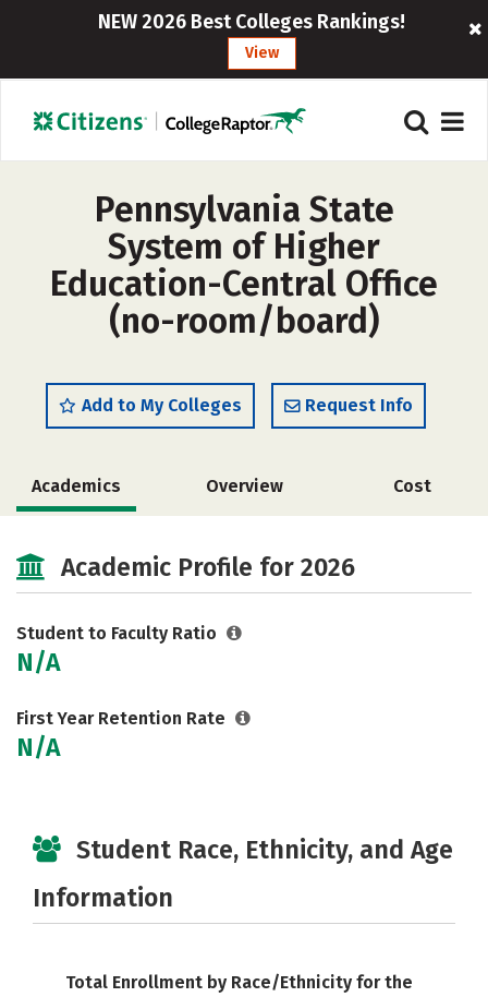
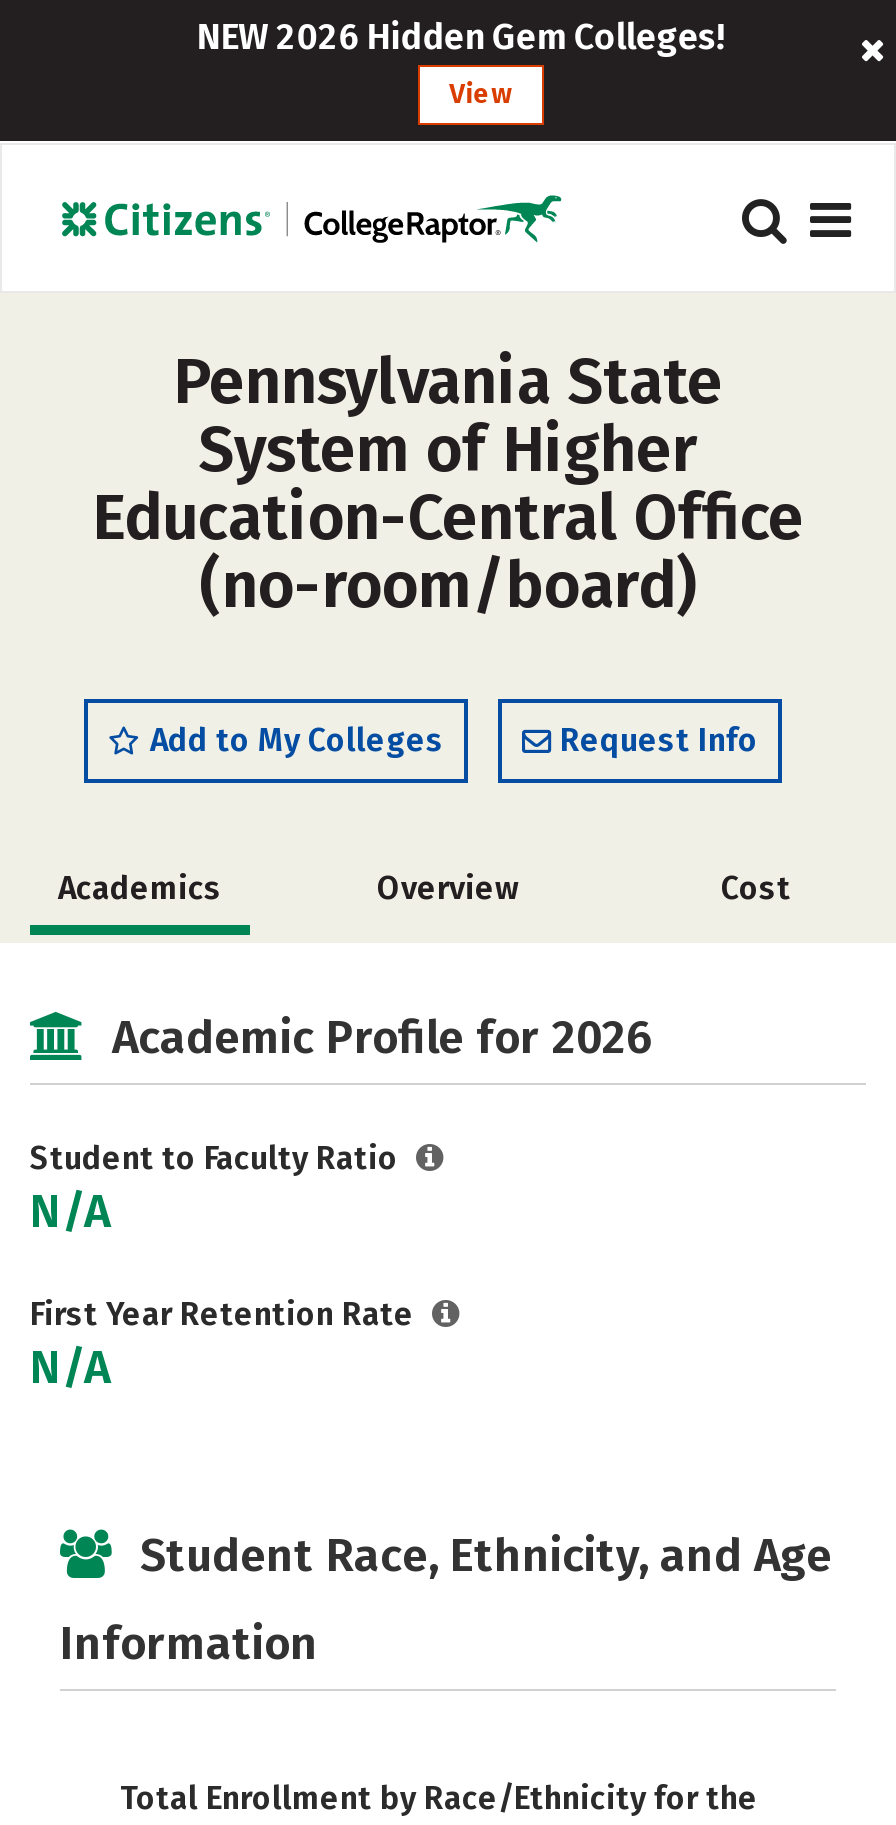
[98,10,405,34] NEW 2026 Best Colleges Rankings! -> [196,15,726,59] NEW 2026 Hidden Gem Colleges!

